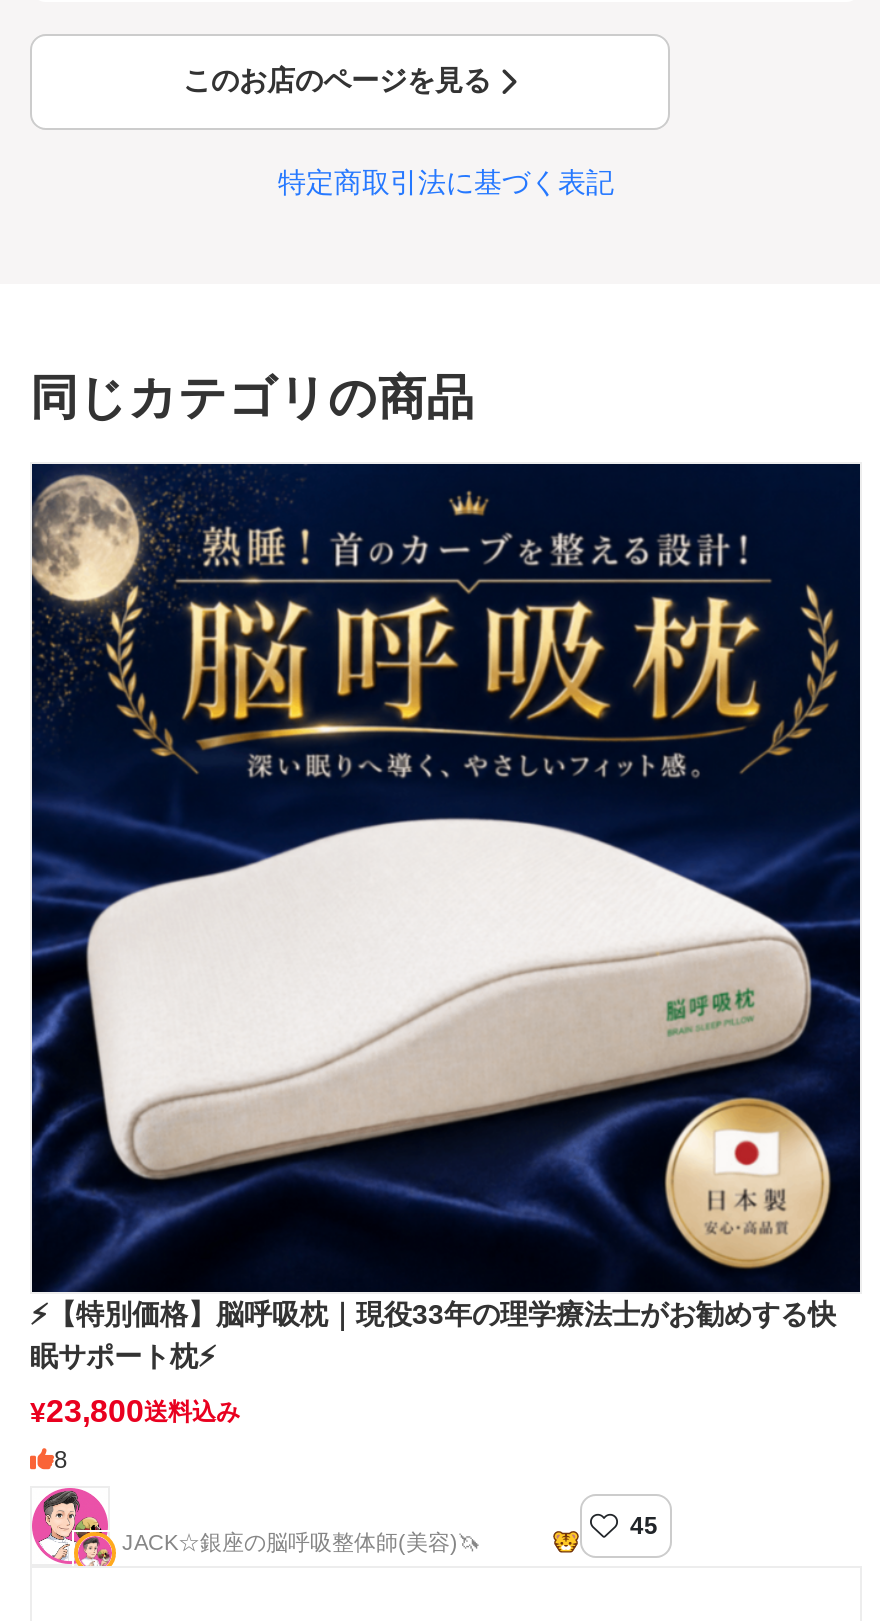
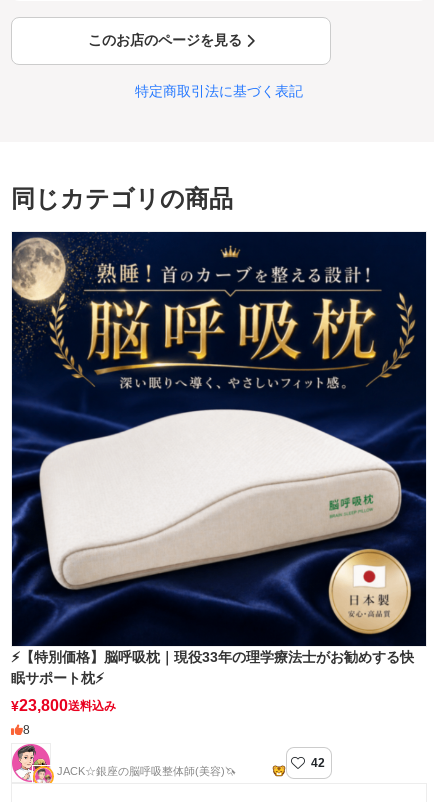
[630,1511,658,1539] 45 -> [311,756,325,770] 42

